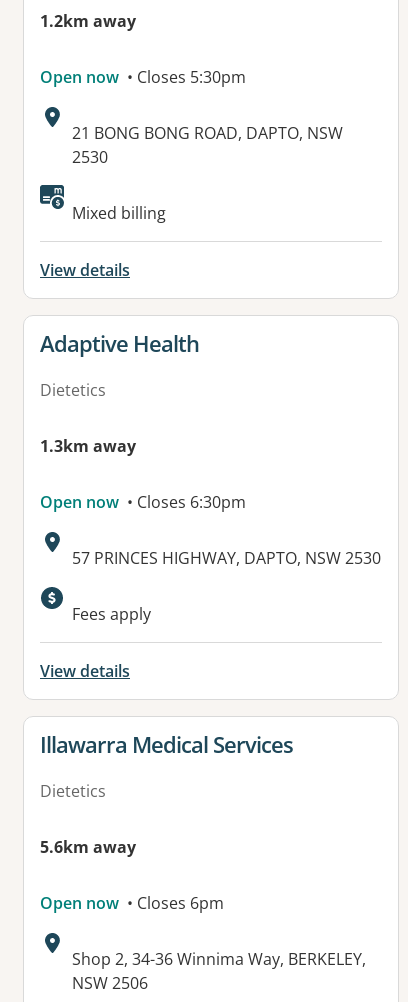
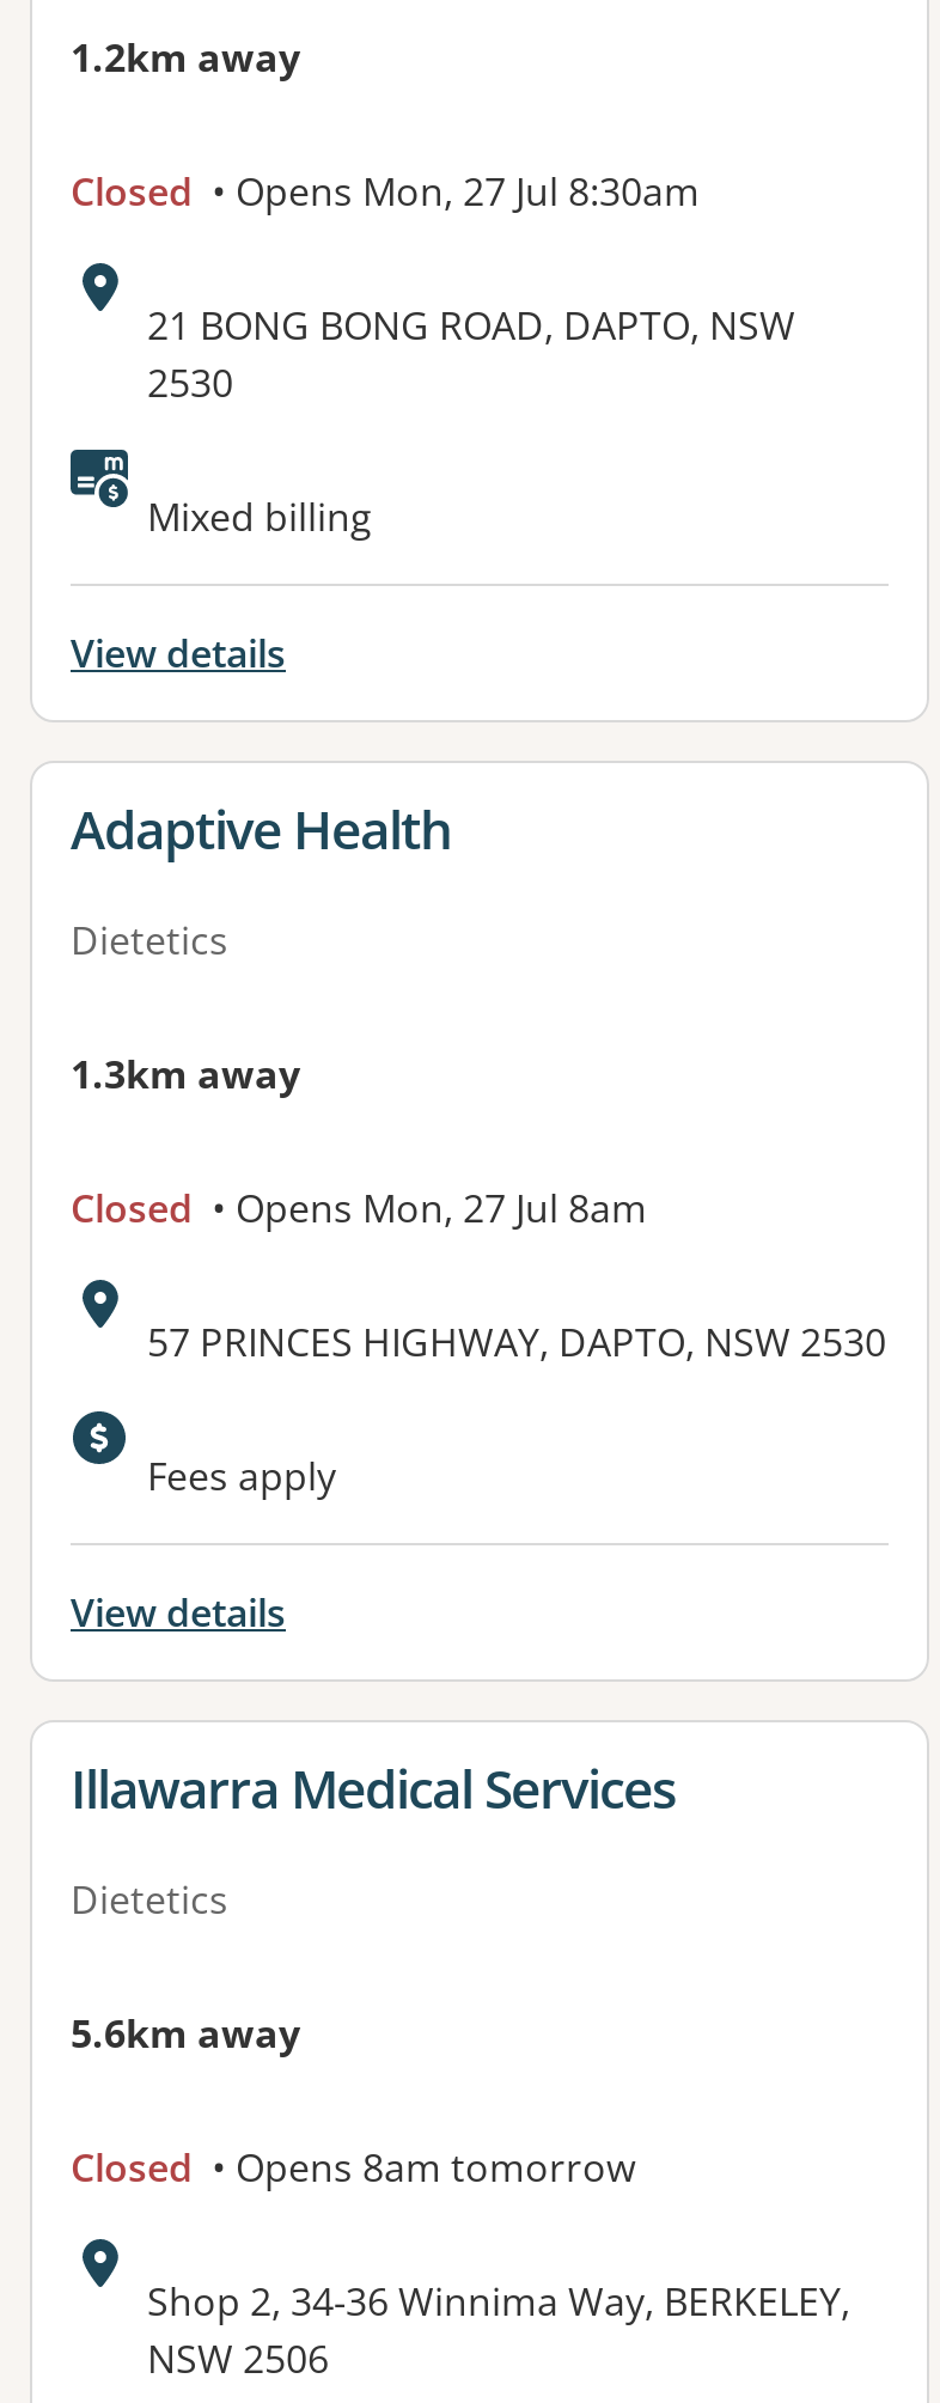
[40,66,246,88] Open now • Closes 5:30pm -> [71,166,700,219] Closed • Opens Mon, 27 Jul 8:30am
[40,491,246,513] Open now • Closes 6:30pm -> [71,1183,647,1235] Closed • Opens Mon, 27 Jul 8am
[40,892,224,914] Open now • Closes 6pm -> [71,2142,635,2195] Closed • Opens 8am tomorrow

